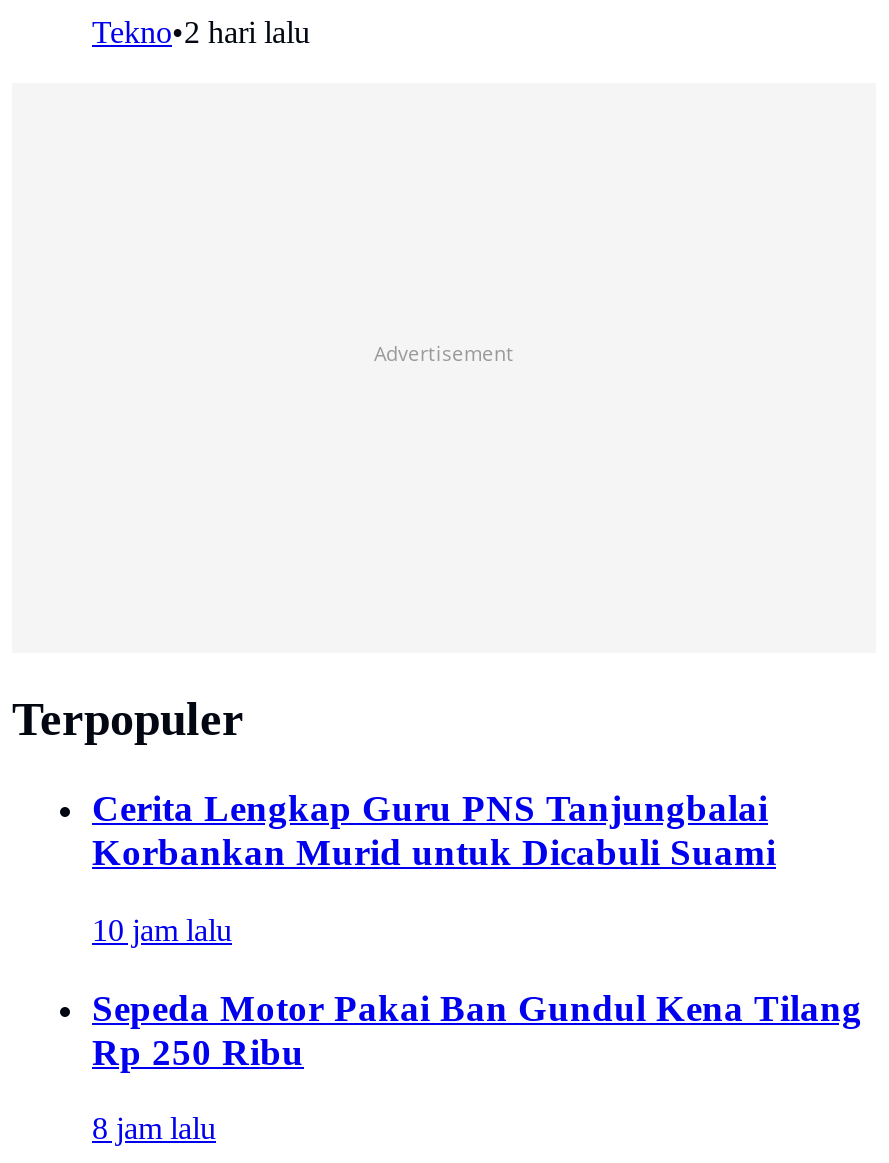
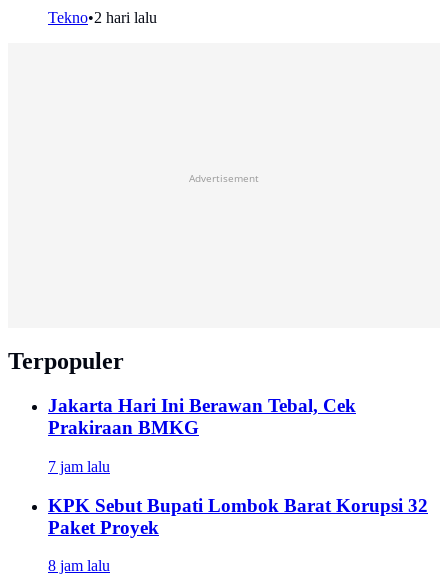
[92,788,776,874] Cerita Lengkap Guru PNS Tanjungbalai | Korbankan Murid untuk Dicabuli Suami -> [48,395,356,438] Jakarta Hari Ini Berawan Tebal, Cek | Prakiraan BMKG
[92,913,232,947] 10 jam lalu -> [48,458,110,475] 7 jam lalu
[92,986,862,1072] Sepeda Motor Pakai Ban Gundul Kena Tilang | Rp 250 Ribu -> [48,495,428,538] KPK Sebut Bupati Lombok Barat Korupsi 32 | Paket Proyek

